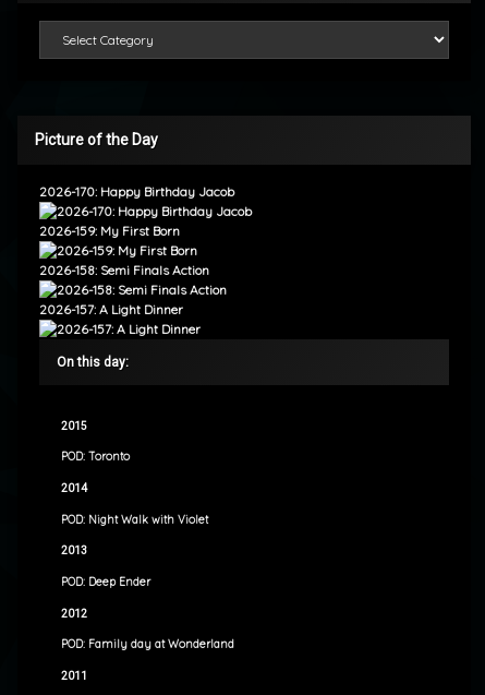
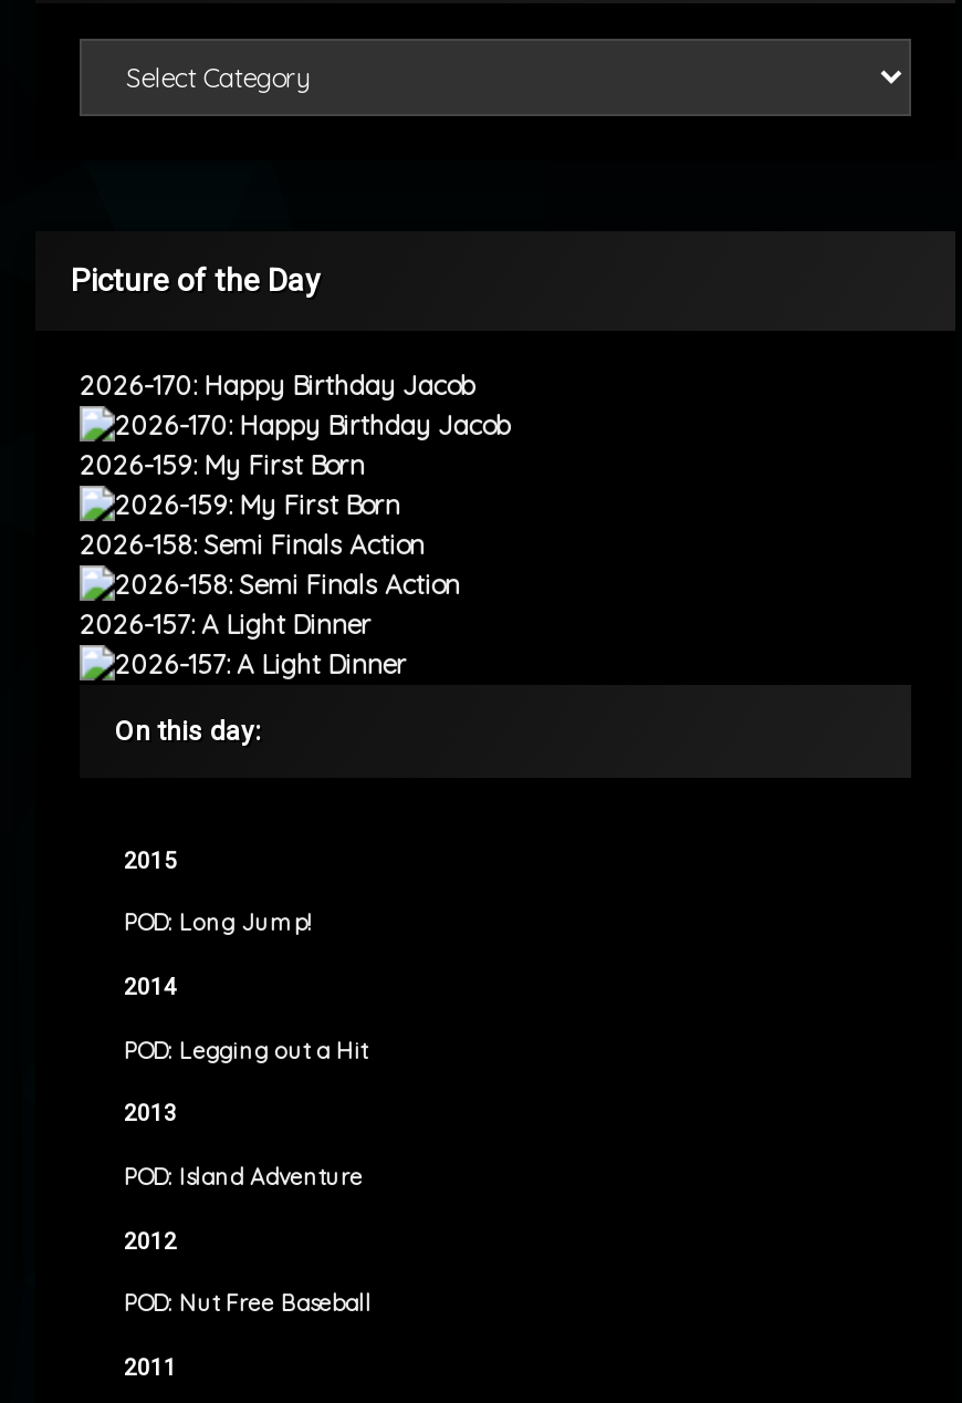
[61,450,130,464] POD: Toronto -> [124,909,310,938] POD: Long Jump!
[61,512,208,527] POD: Night Walk with Violet -> [124,1036,367,1065] POD: Legging out a Hit
[61,575,150,589] POD: Deep Ender -> [124,1163,363,1192] POD: Island Adventure
[61,638,234,652] POD: Family day at Wonderland -> [124,1290,372,1319] POD: Nut Free Baseball

